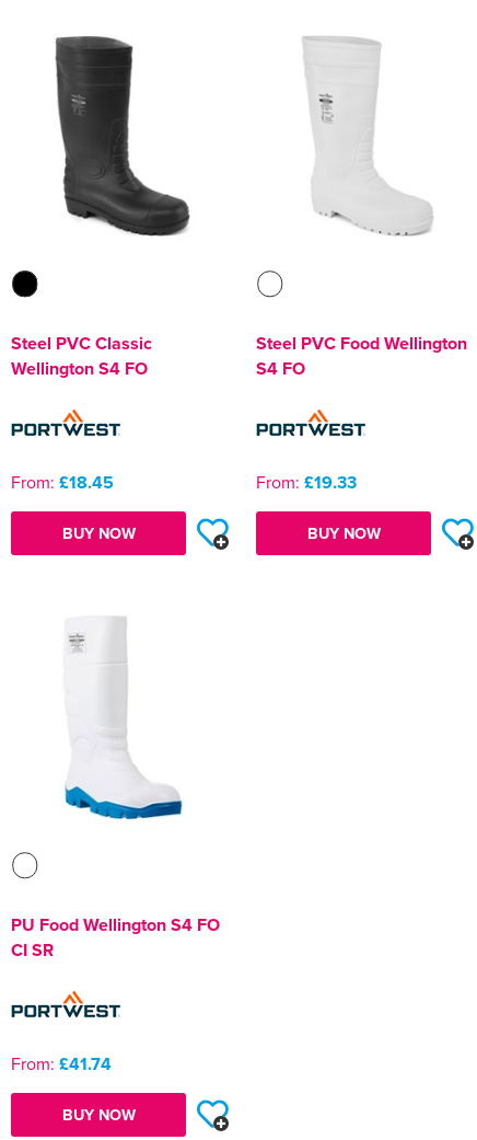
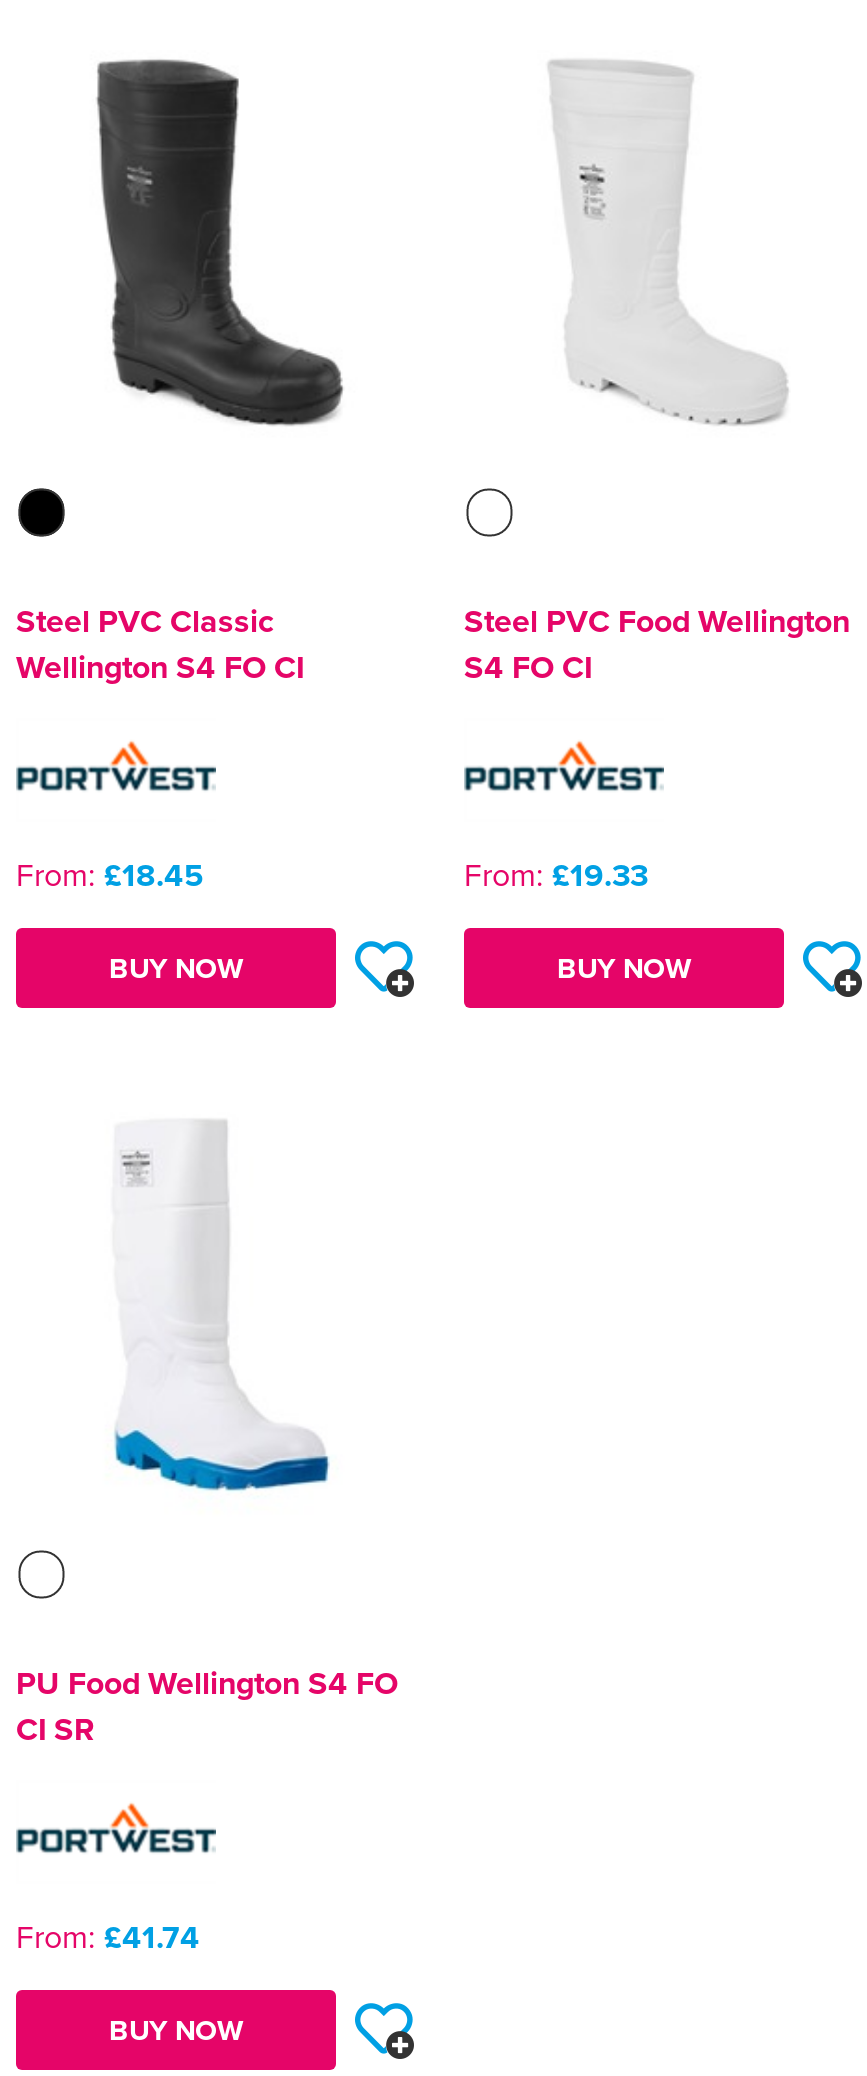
[11,356,148,381] Wellington S4 FO -> [16,644,304,690] Wellington S4 FO CI
[256,356,305,381] S4 FO -> [464,644,592,690] S4 FO CI

